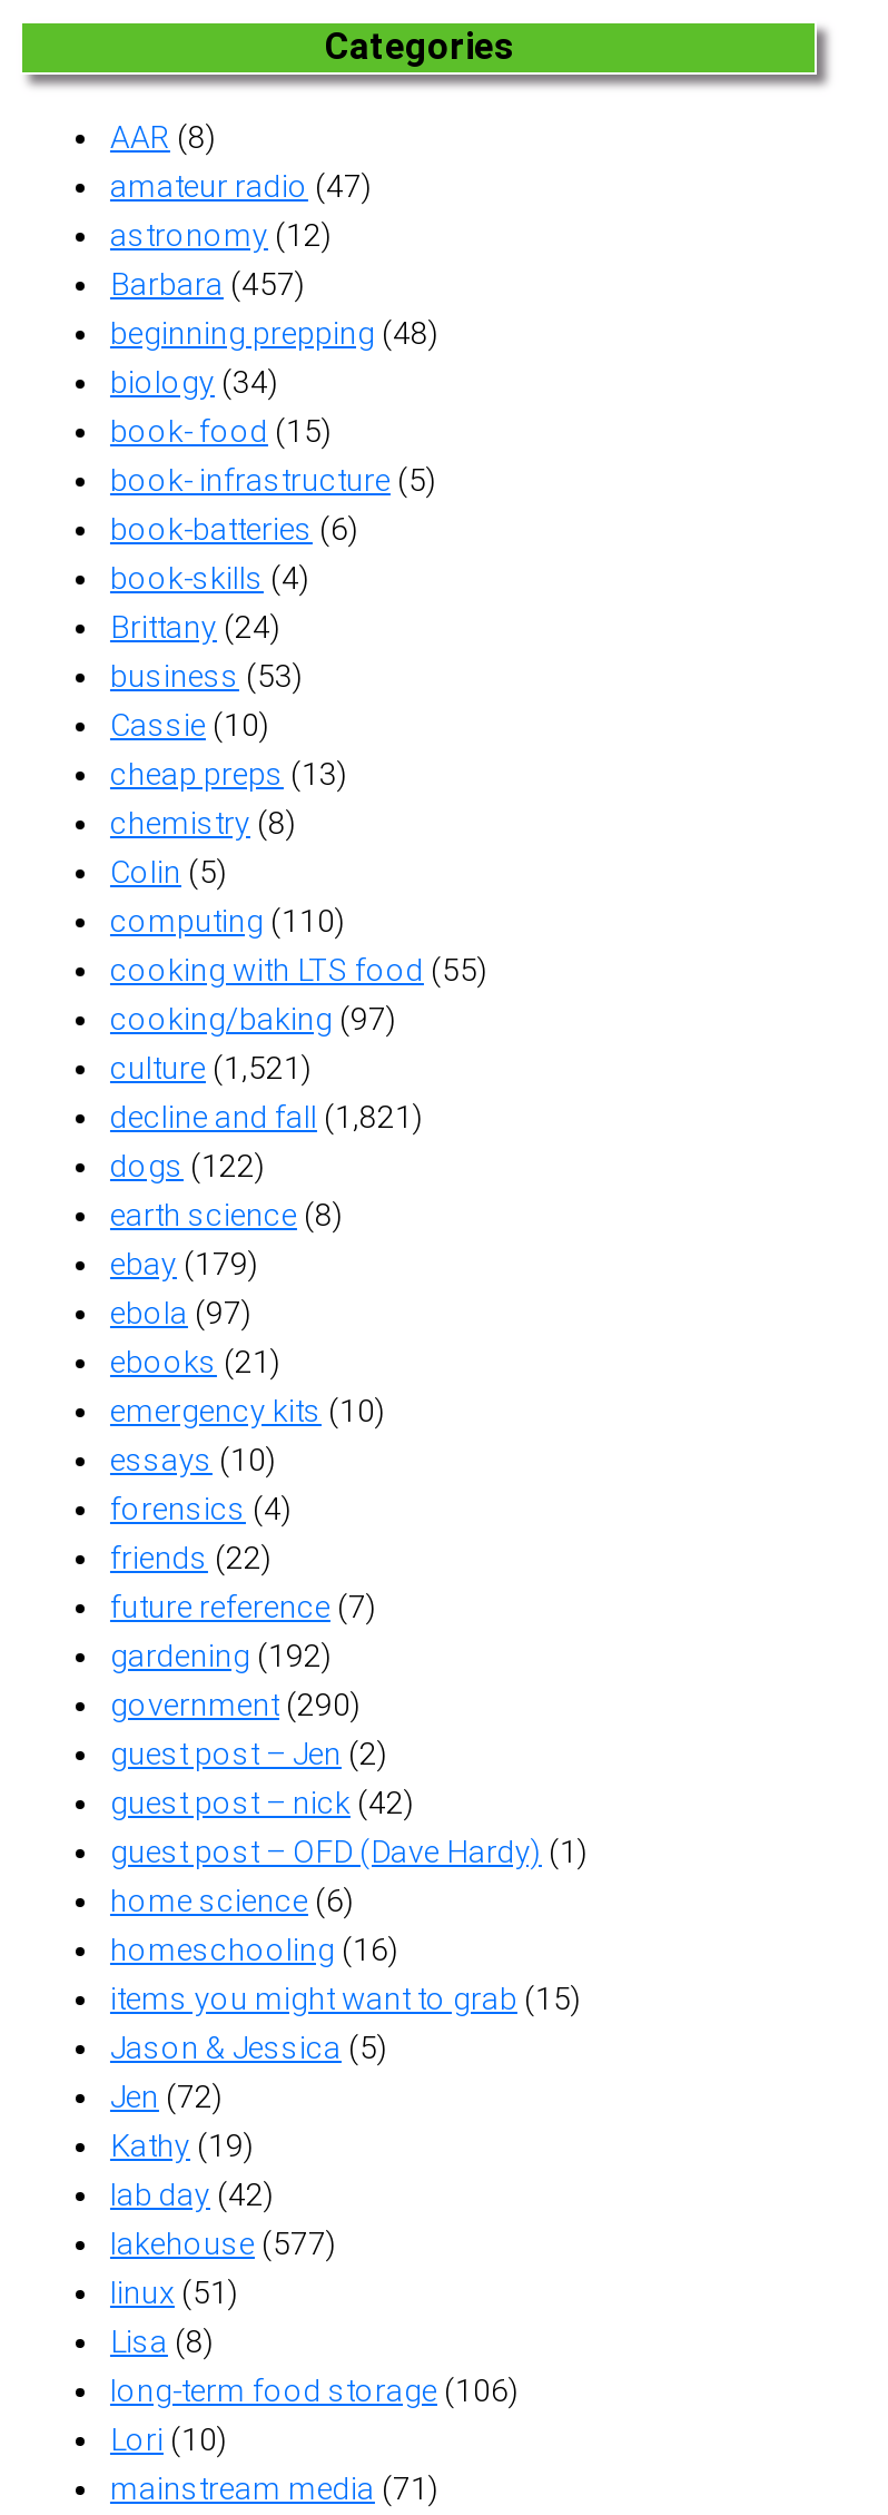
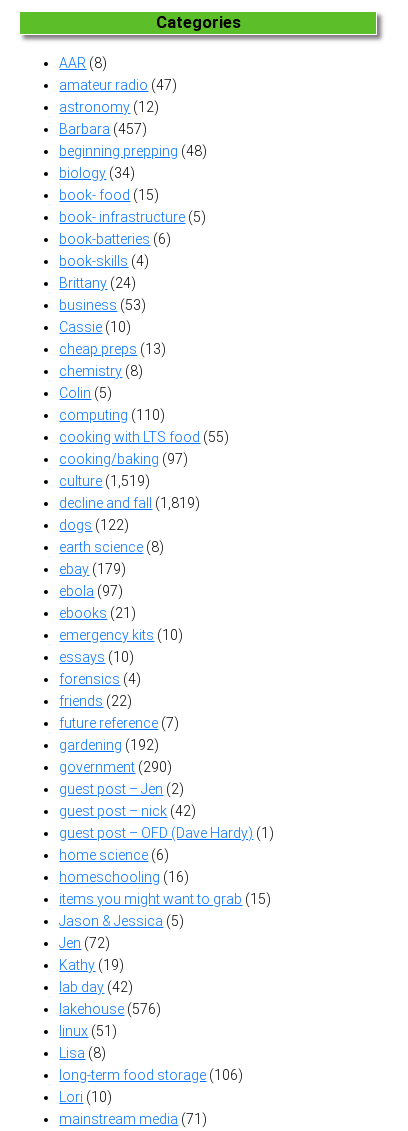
[110,1049,313,1085] culture (1,521) -> [59,473,150,489] culture (1,519)
[110,1098,424,1134] decline and fall (1,821) -> [59,495,200,511] decline and fall (1,819)
[110,2225,337,2260] lakehouse (577) -> [59,1001,161,1017] lakehouse (576)

